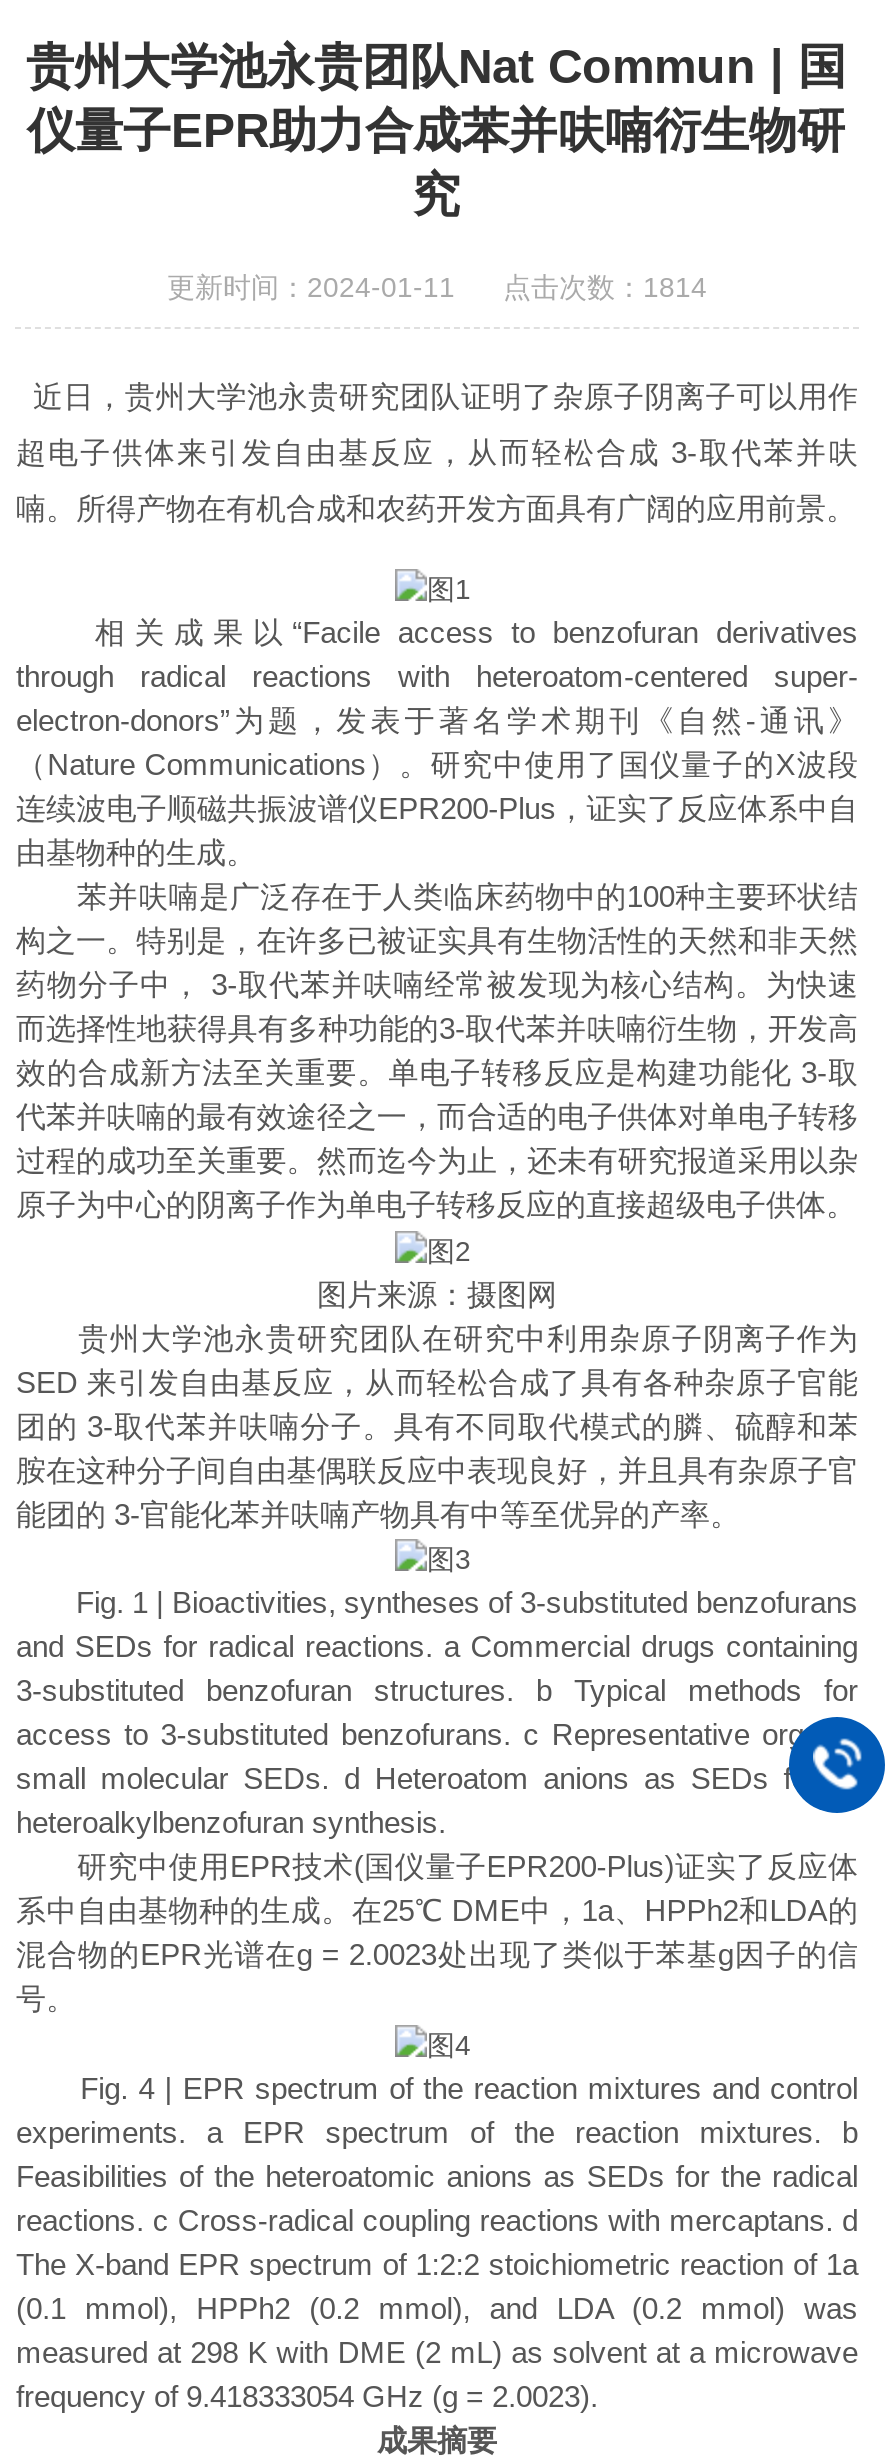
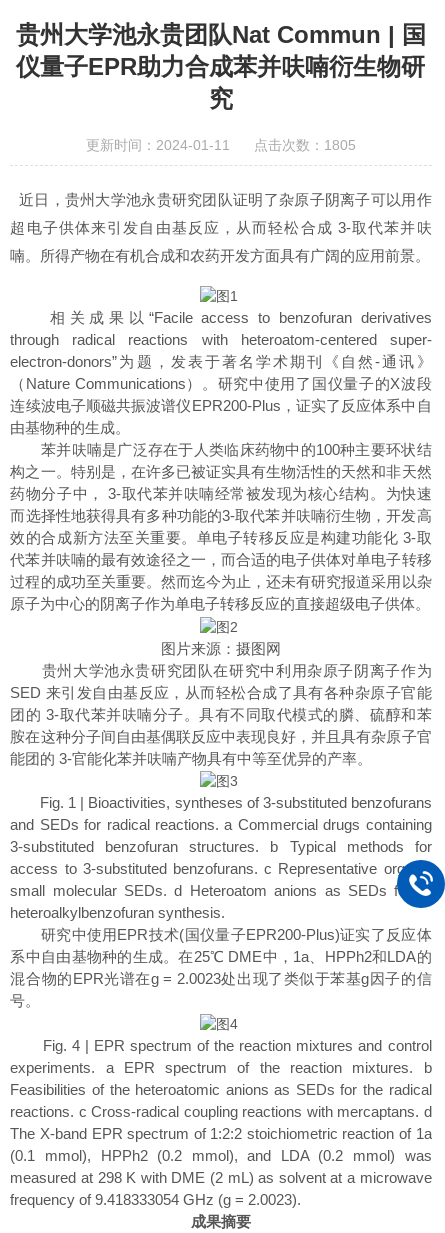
[167,271,707,303] 更新时间：2024-01-11 点击次数：1814 -> [86,137,356,153] 更新时间：2024-01-11 点击次数：1805

